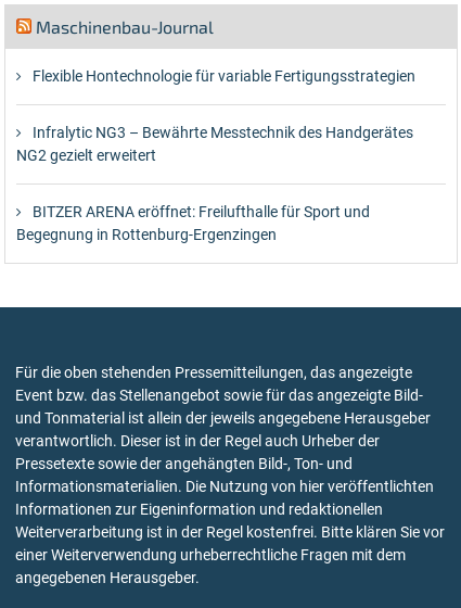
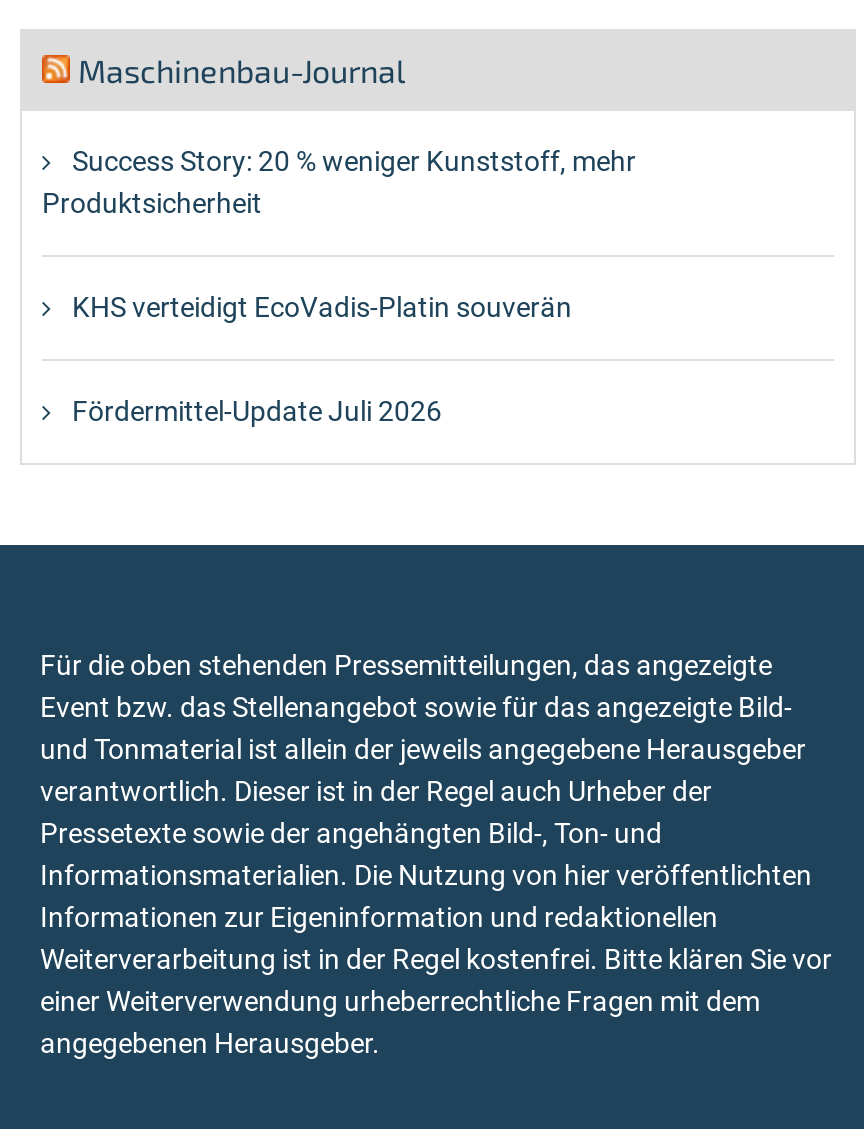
[33,68,415,85] Flexible Hontechnologie für variable Fertigungsstrategien -> [42,146,636,220] Success Story: 20 % weniger Kunststoff, mehr | Produktsicherheit
[16,124,413,164] Infralytic NG3 – Bewährte Messtechnik des Handgerätes | NG2 gezielt erweitert -> [72,292,572,324] KHS verteidigt EcoVadis-Platin souverän
[16,203,370,244] BITZER ARENA eröffnet: Freilufthalle für Sport und | Begegnung in Rottenburg-Ergenzingen -> [72,396,442,428] Fördermittel-Update Juli 2026

